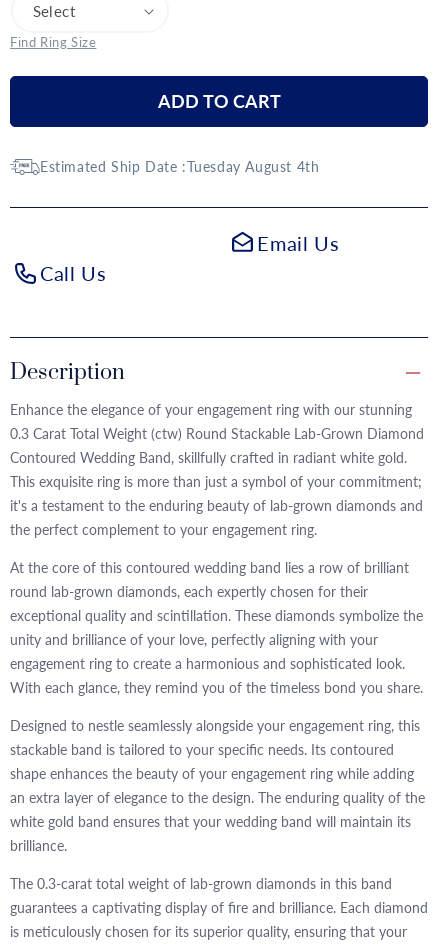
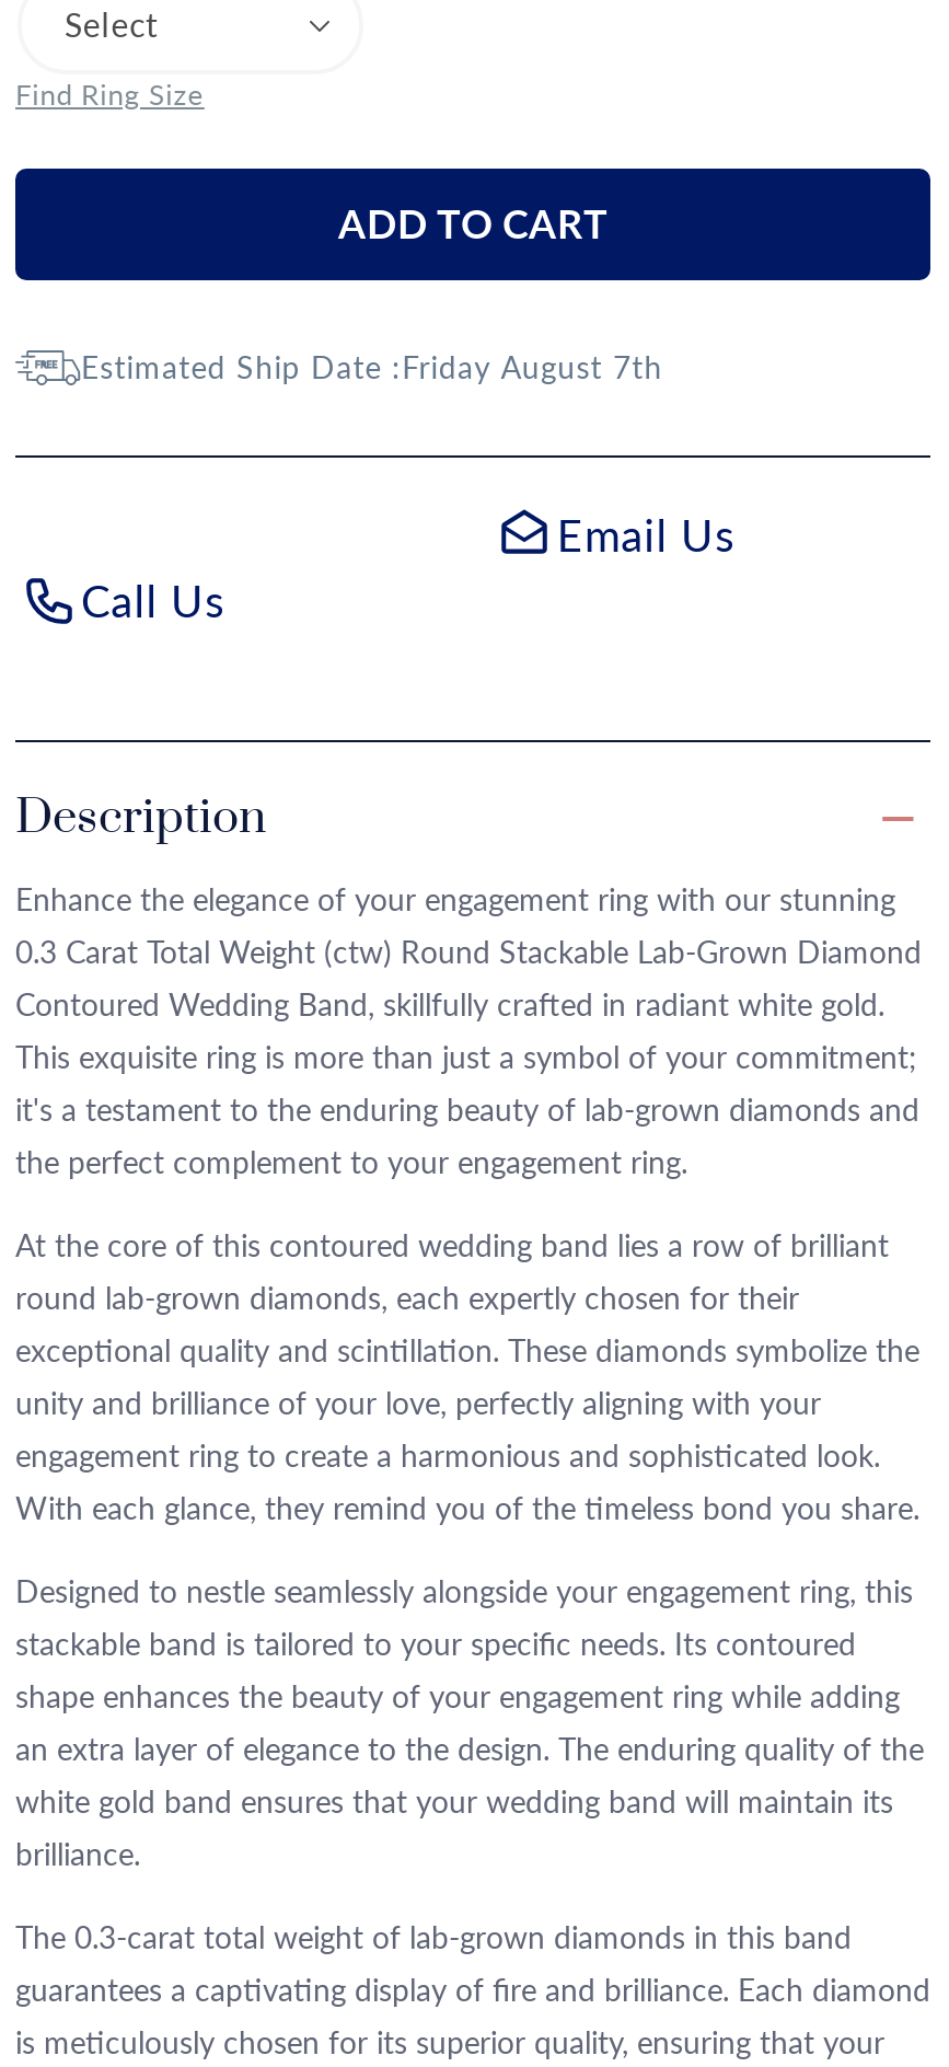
[40,158,319,175] Estimated Ship Date : Tuesday August 4th -> [81,347,663,384] Estimated Ship Date : Friday August 7th

